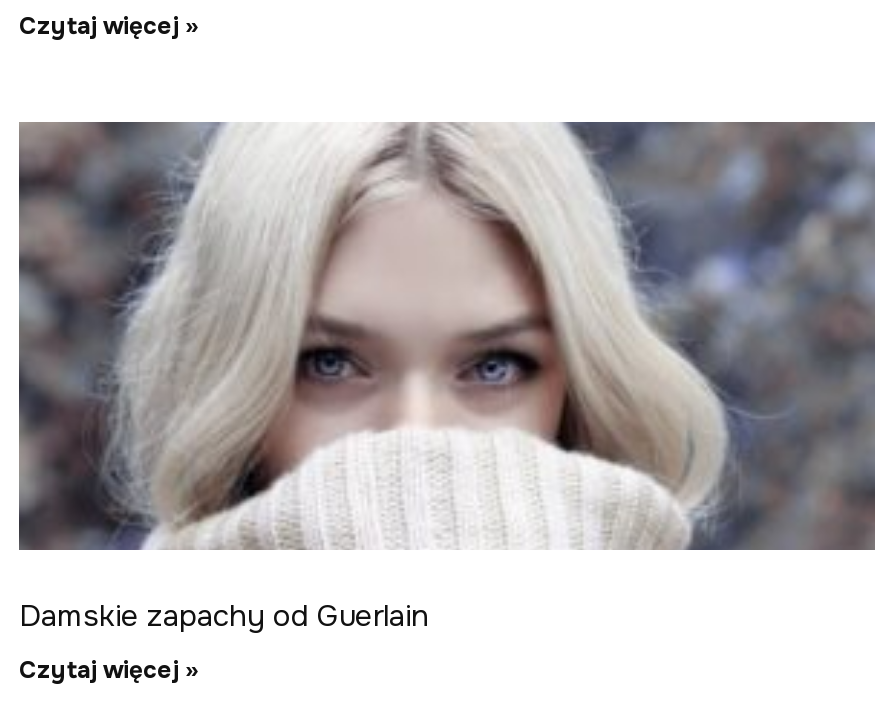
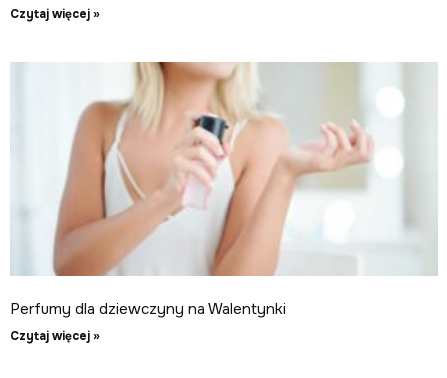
[17,120,877,636] [image] | Damskie zapachy od Guerlain -> [10,61,438,319] [image] | Perfumy dla dziewczyny na Walentynki

